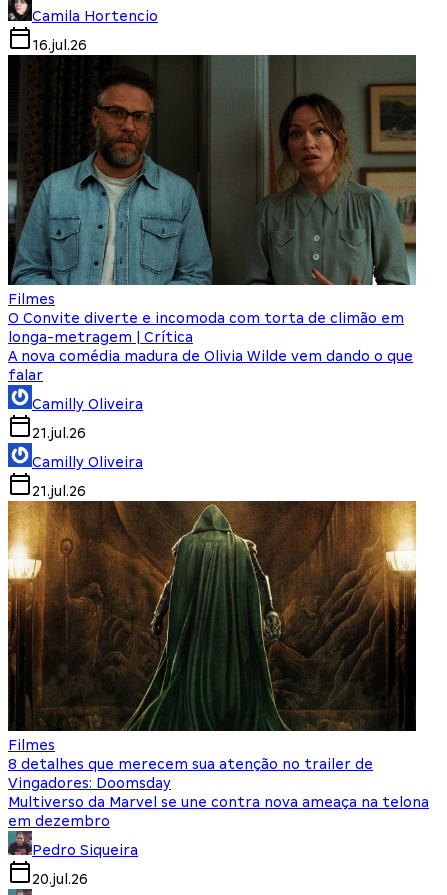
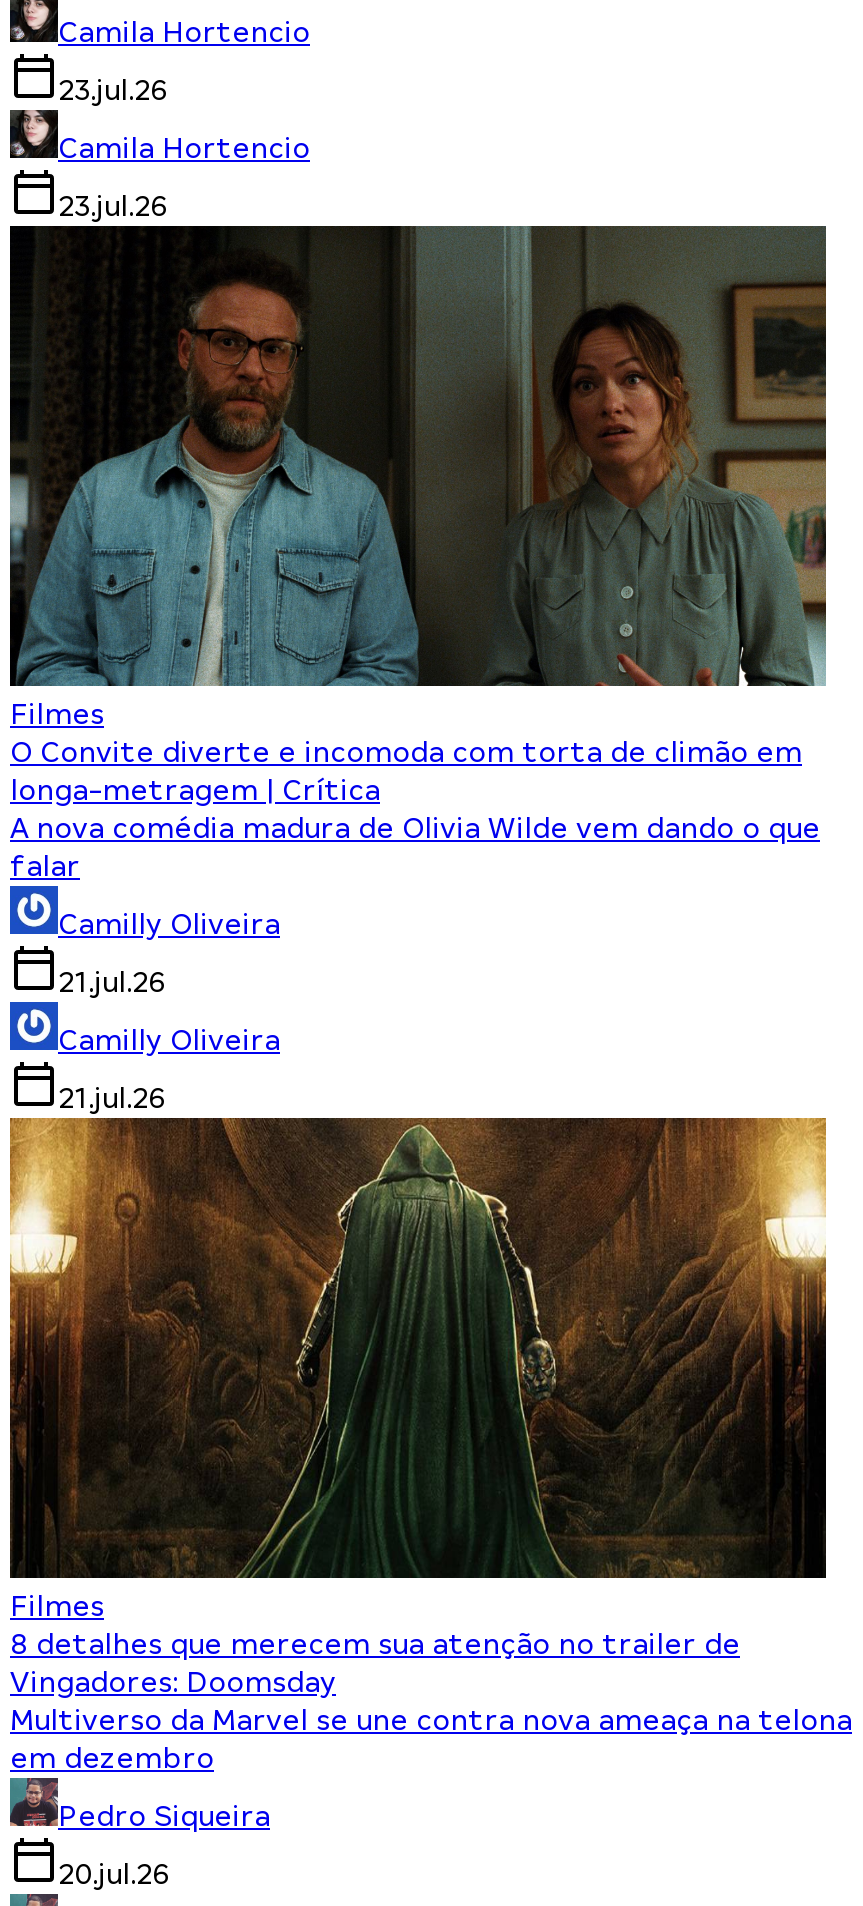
[32,37,87,53] 16.jul.26 -> [58,74,310,222] 23.jul.26 | Camila Hortencio | 23.jul.26

